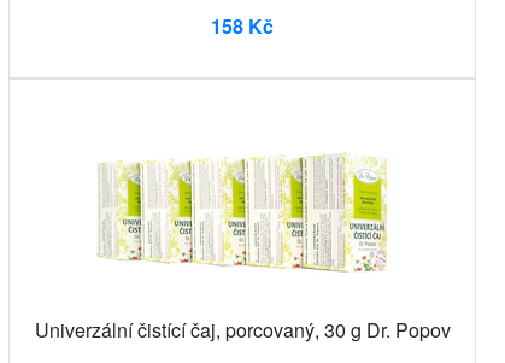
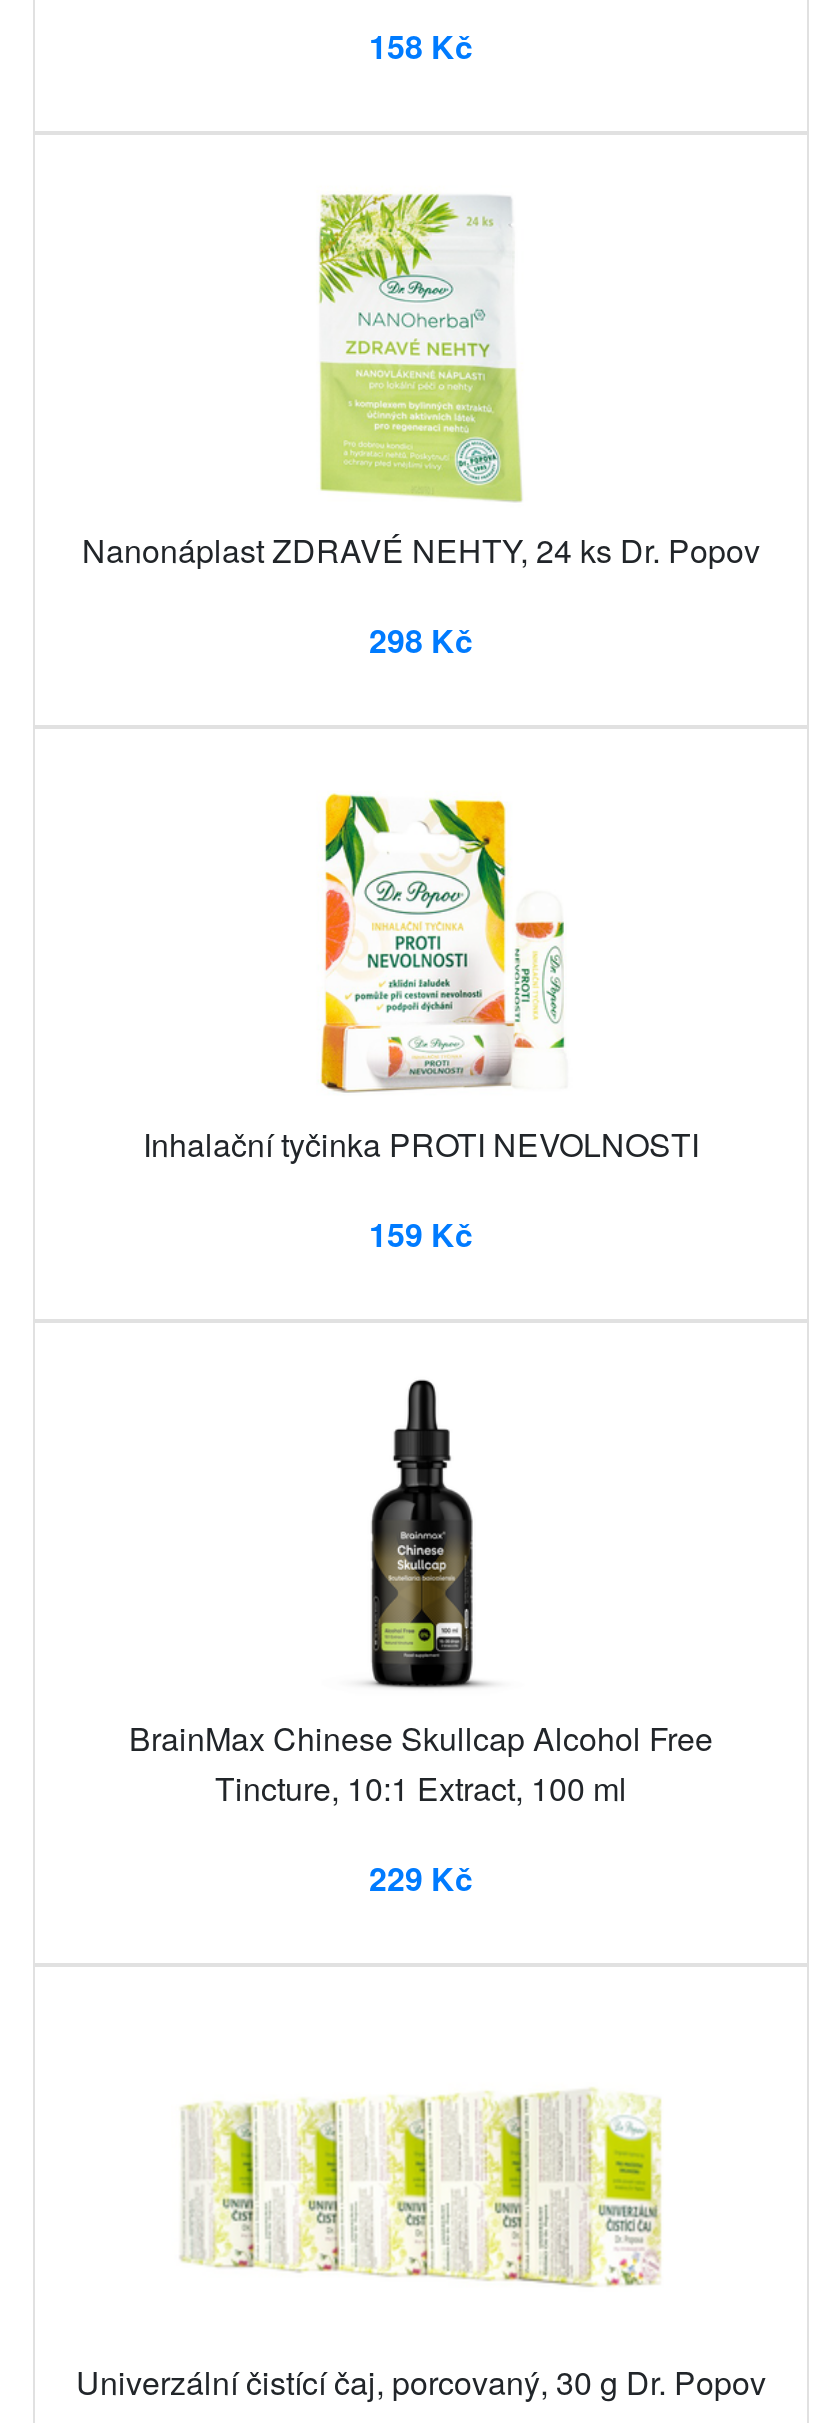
none -> [82,193,760,663] [image] | Nanonáplast ZDRAVÉ NEHTY, 24 ks Dr. Popov | 298 Kč
none -> [129,1377,713,1901] [image] | BrainMax Chinese Skullcap Alcohol Free | Tincture, 10:1 Extract, 100 ml | 229 Kč
none -> [143,791,699,1257] [image] | Inhalační tyčinka PROTI NEVOLNOSTI | 159 Kč

